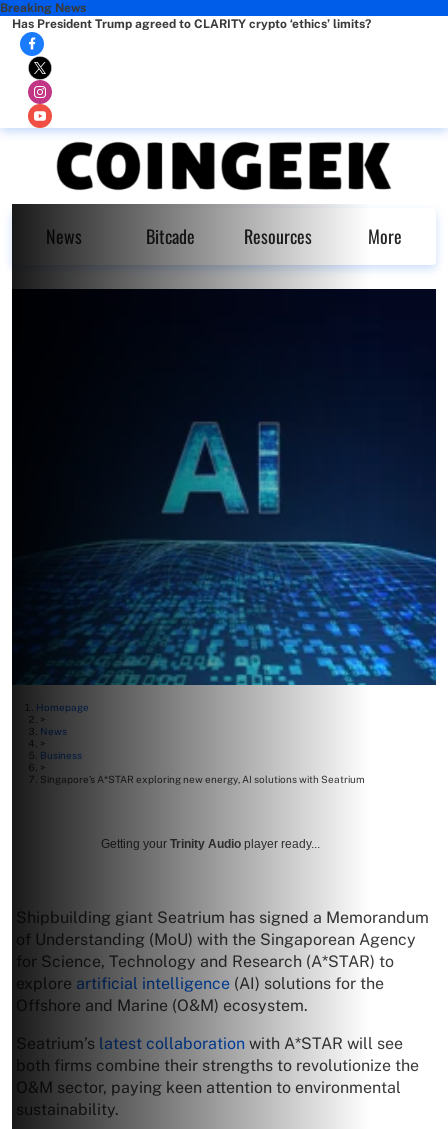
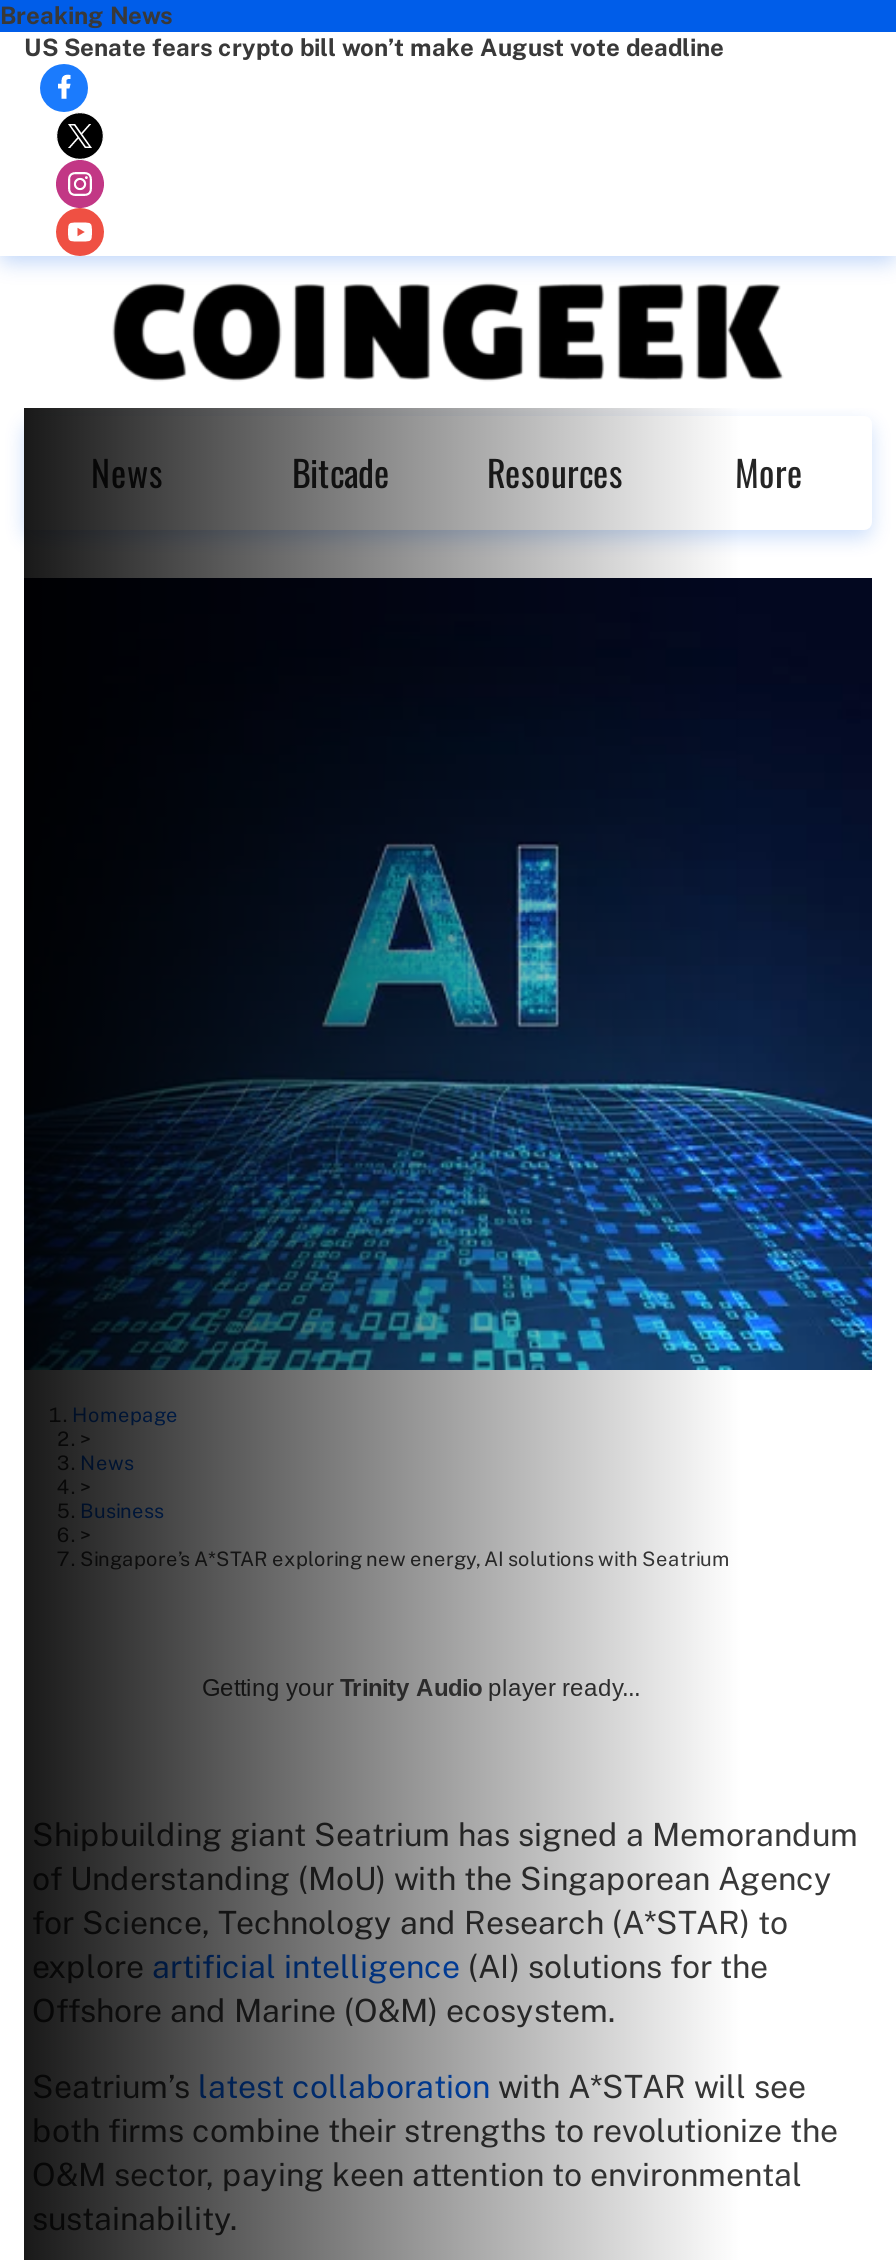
[12,17,371,31] Has President Trump agreed to CLARITY crypto ‘ethics’ limits? -> [24,34,724,62] US Senate fears crypto bill won’t make August vote deadline

